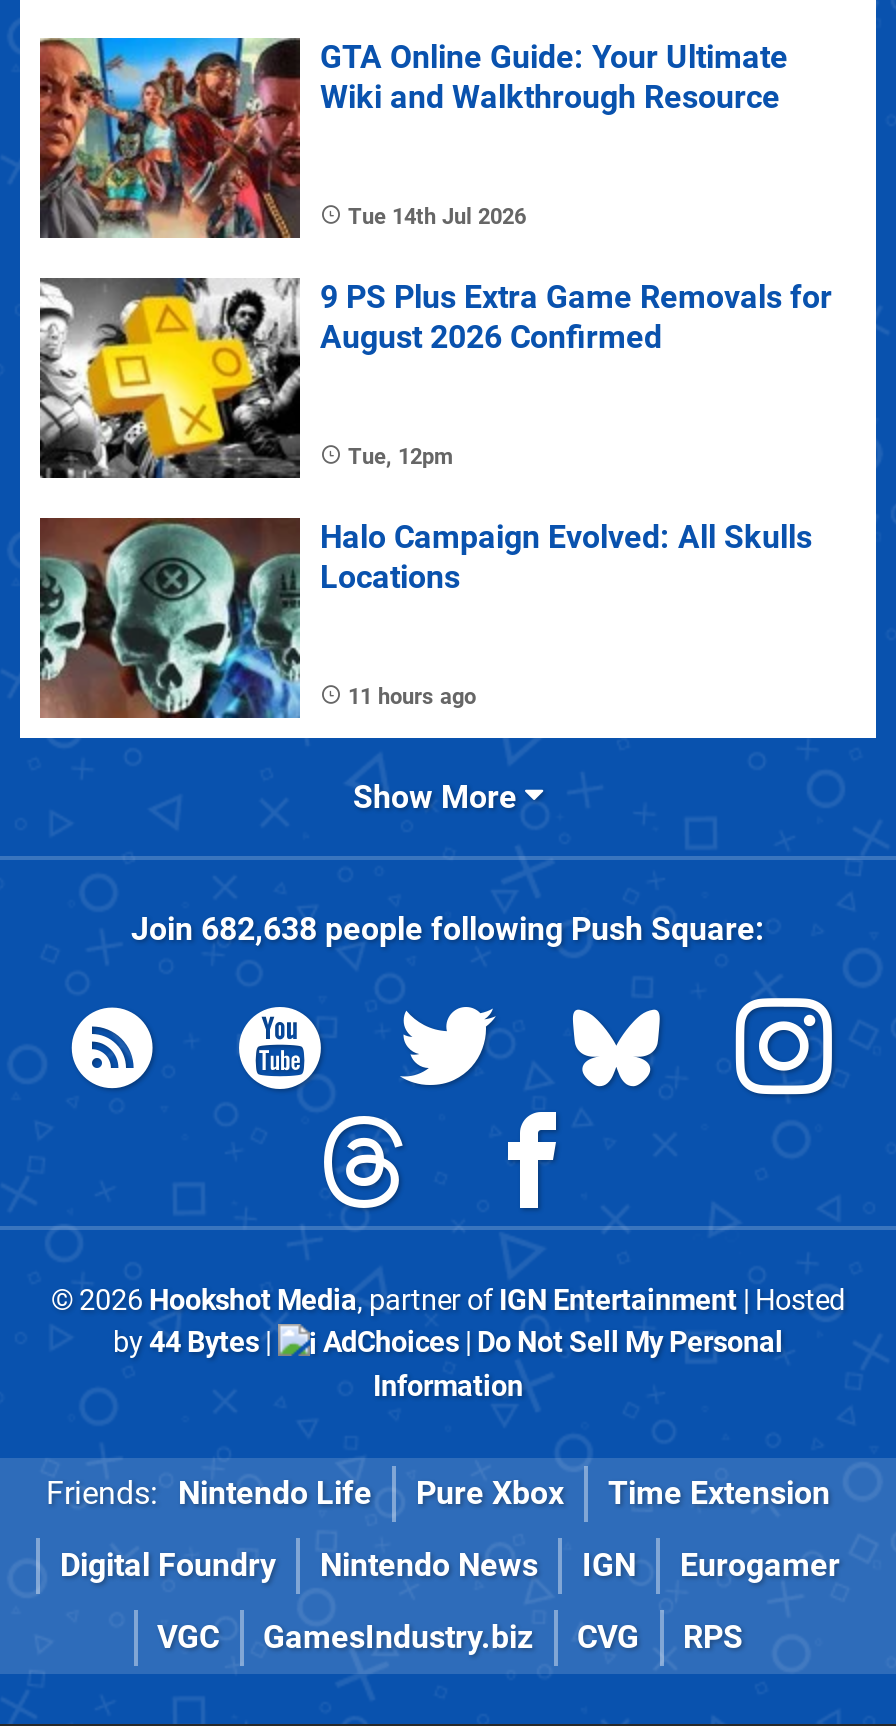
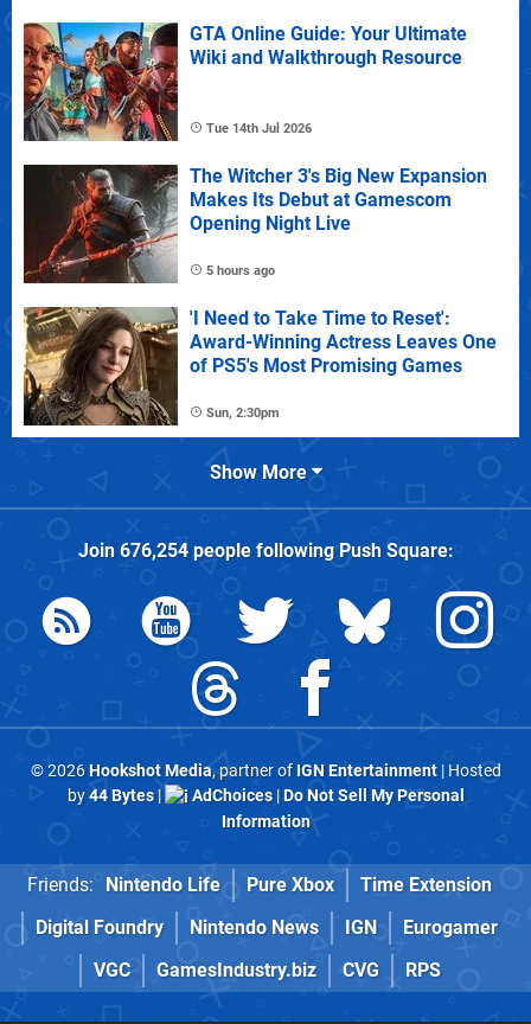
[40,278,832,478] [image] | 9 PS Plus Extra Game Removals for | August 2026 Confirmed -> [23,164,487,283] [image] | The Witcher 3's Big New Expansion | Makes Its Debut at Gamescom | Opening Night Live
[348,444,454,470] Tue, 12pm -> [206,263,275,278] 5 hours ago
[38,518,812,720] [image] | Halo Campaign Evolved: All Skulls | Locations -> [23,307,497,427] [image] | 'I Need to Take Time to Reset': | Award-Winning Actress Leaves One | of PS5's Most Promising Games
[348,684,476,710] 11 hours ago -> [206,405,280,421] Sun, 2:30pm
[131,910,765,948] Join 682,638 people following Push Square: -> [78,539,453,562] Join 676,254 people following Push Square:

